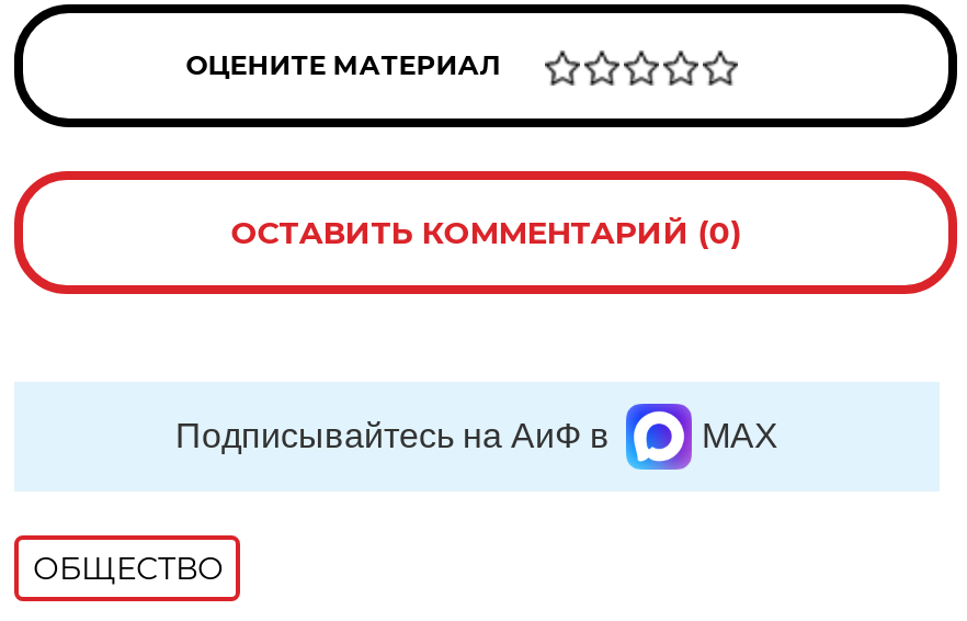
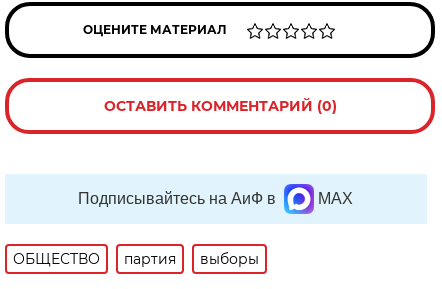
none -> [124,250,259,268] партия | выборы

